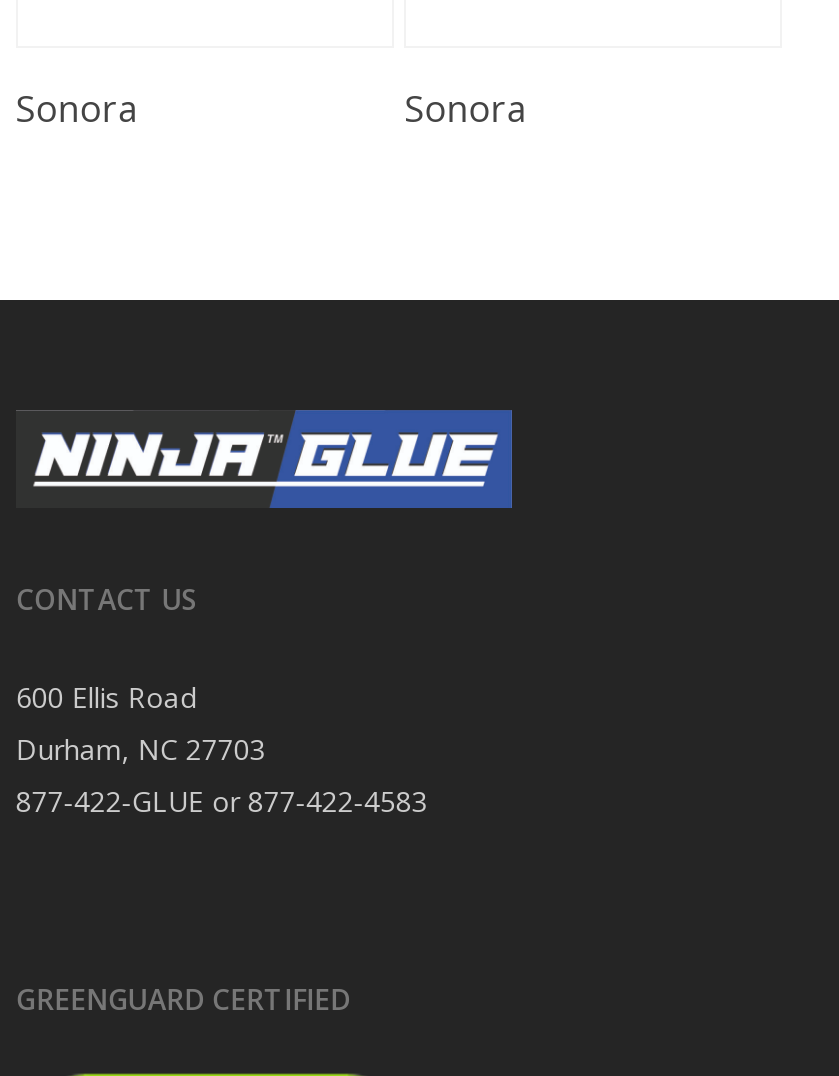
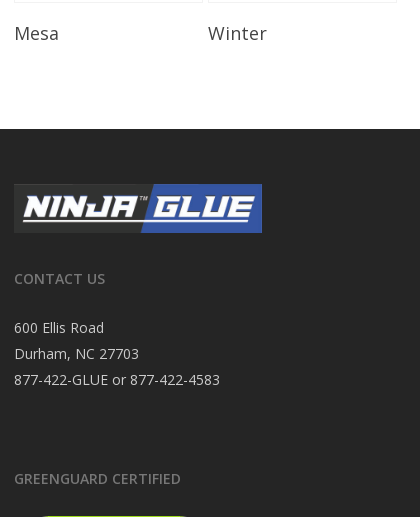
[16,83,138,131] Sonora -> [14,21,59,45] Mesa
[404,83,526,131] Sonora -> [208,21,267,45] Winter

